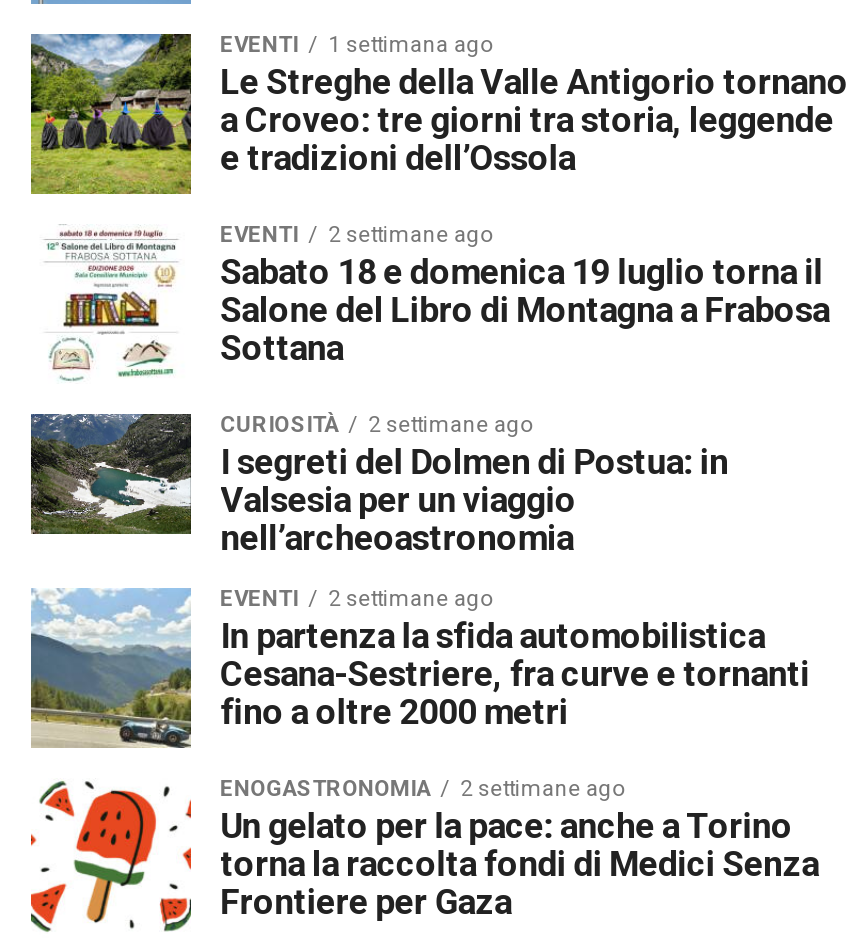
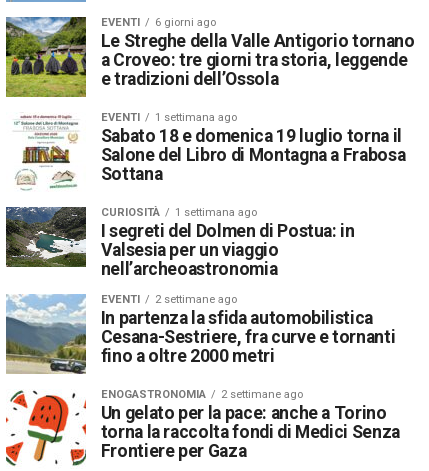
[328,33,492,59] 1 settimana ago -> [155,16,216,29] 6 giorni ago
[328,223,492,249] 2 settimane ago -> [155,111,237,124] 1 settimana ago
[368,413,532,439] 2 settimane ago -> [175,206,257,219] 1 settimana ago

